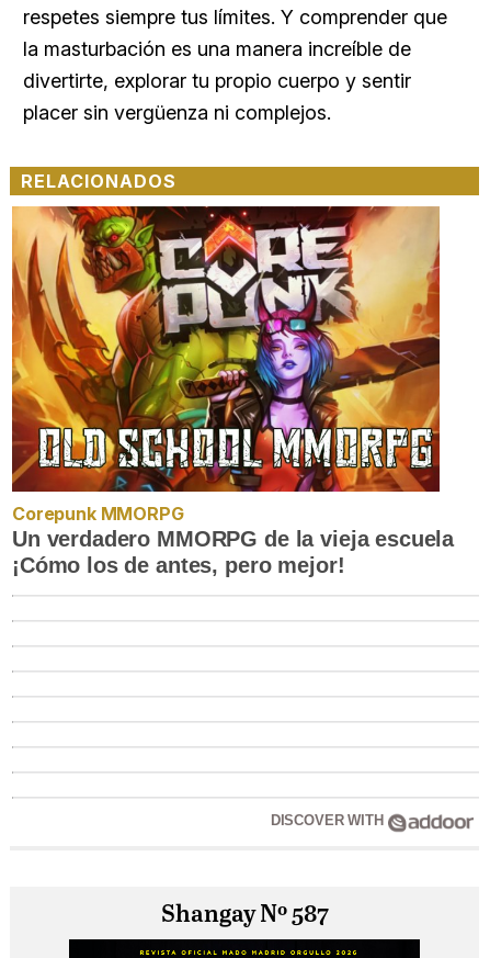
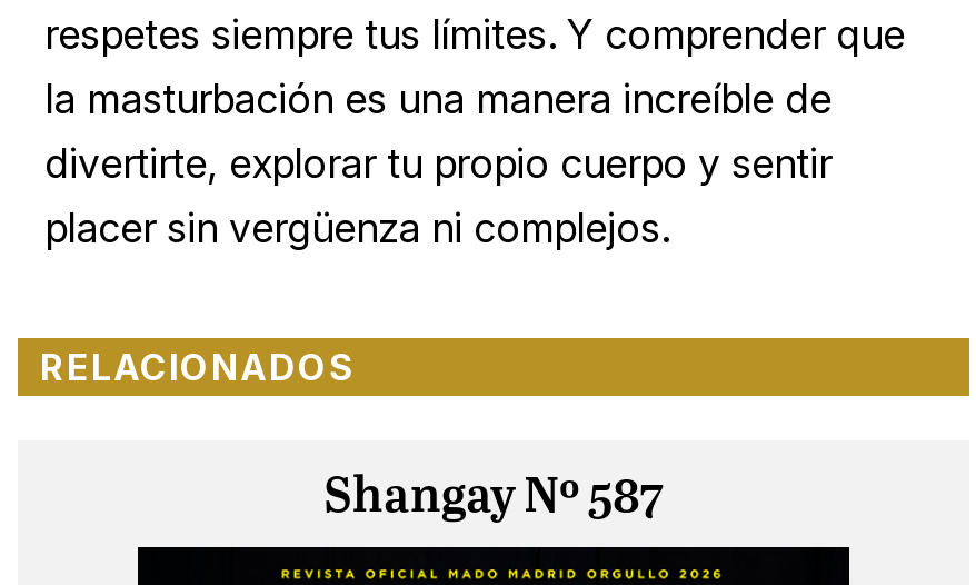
[11,205,454,577] [image] | Corepunk MMORPG | Un verdadero MMORPG de la vieja escuela | ¡Cómo los de antes, pero mejor! -> none
[270,812,388,828] DISCOVER WITH -> none

